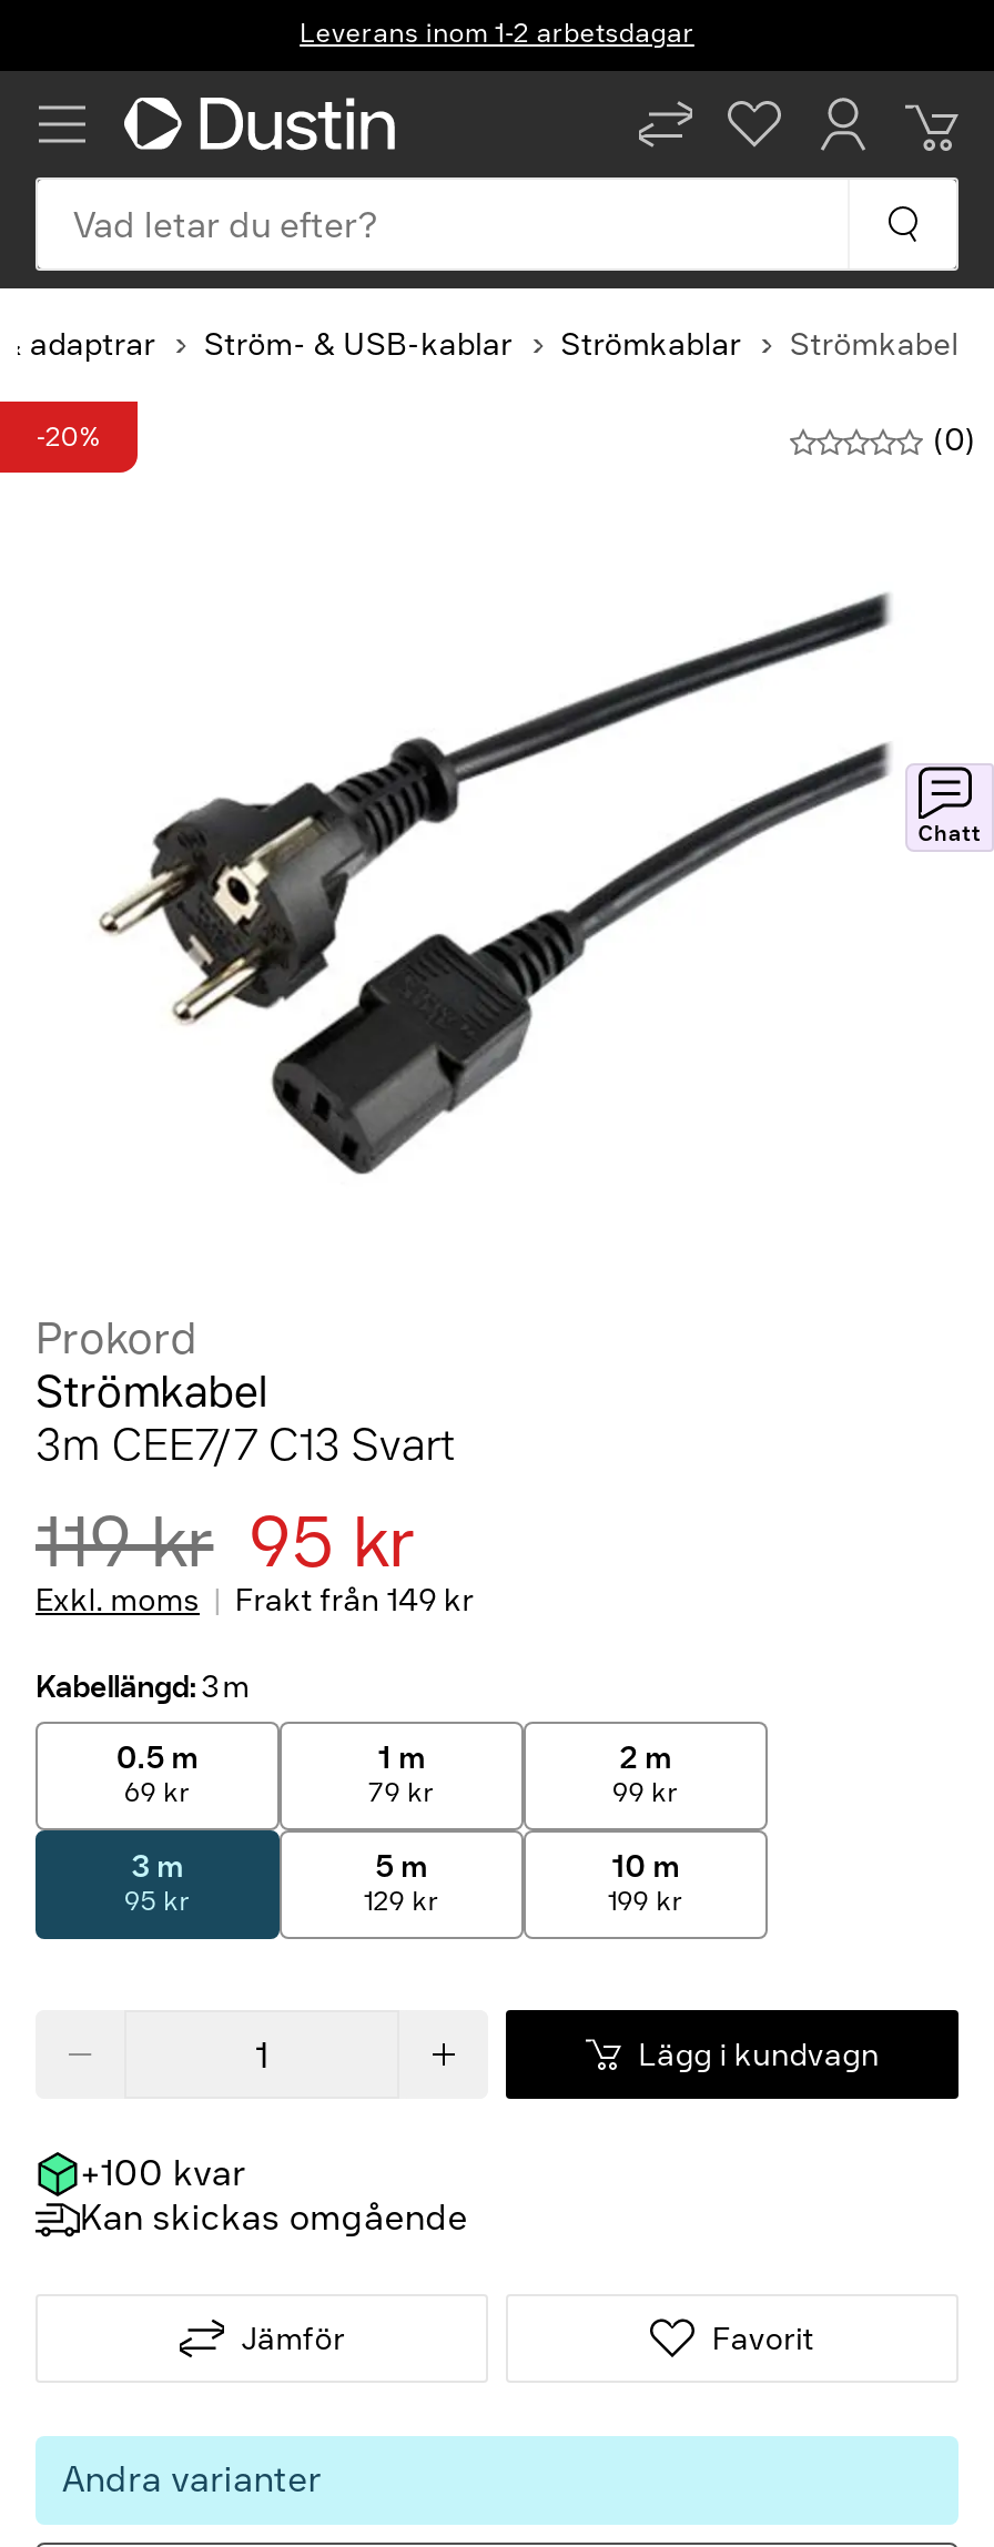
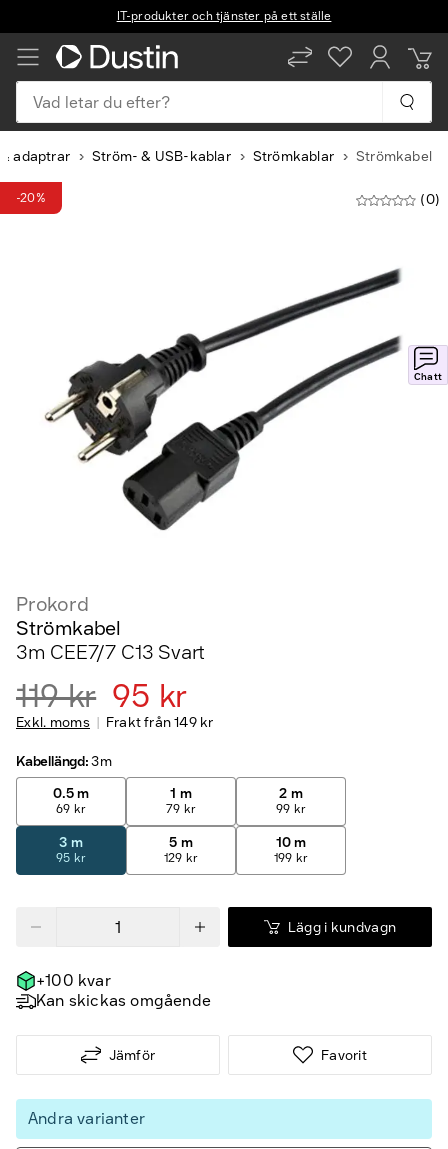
[300,18,694,49] Leverans inom 1-2 arbetsdagar -> [117,9,331,23] IT-produkter och tjänster på ett ställe

